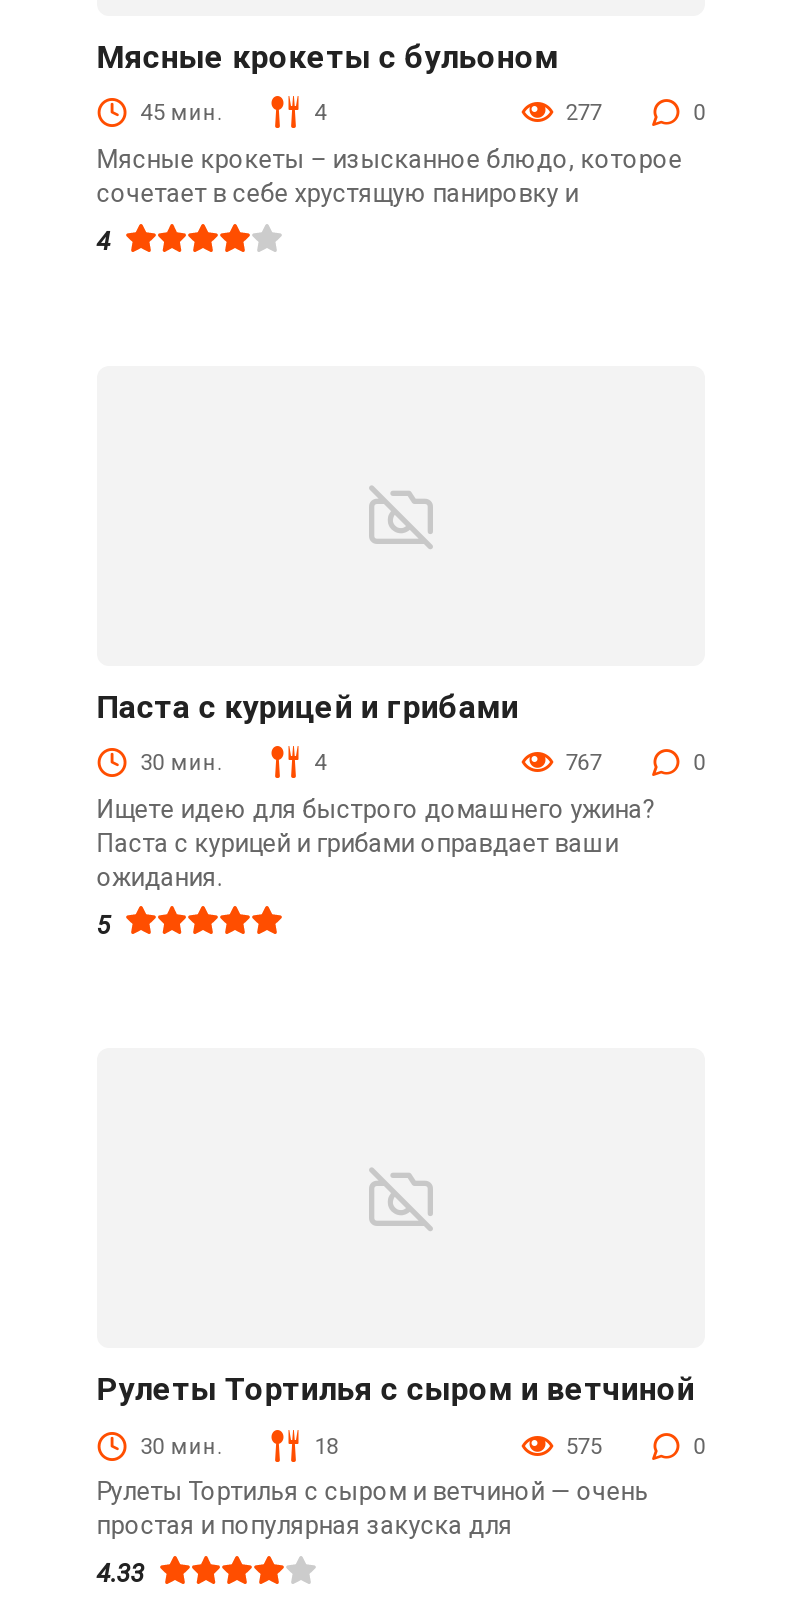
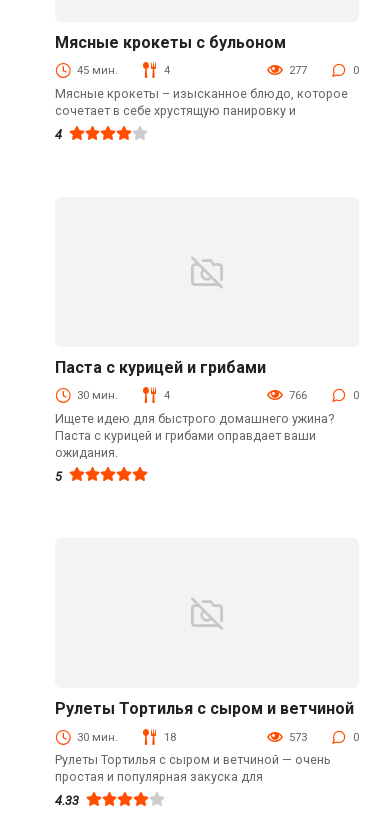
[565,750,601,776] 767 -> [289,389,307,402] 766
[565,1433,601,1459] 575 -> [289,731,307,744] 573

